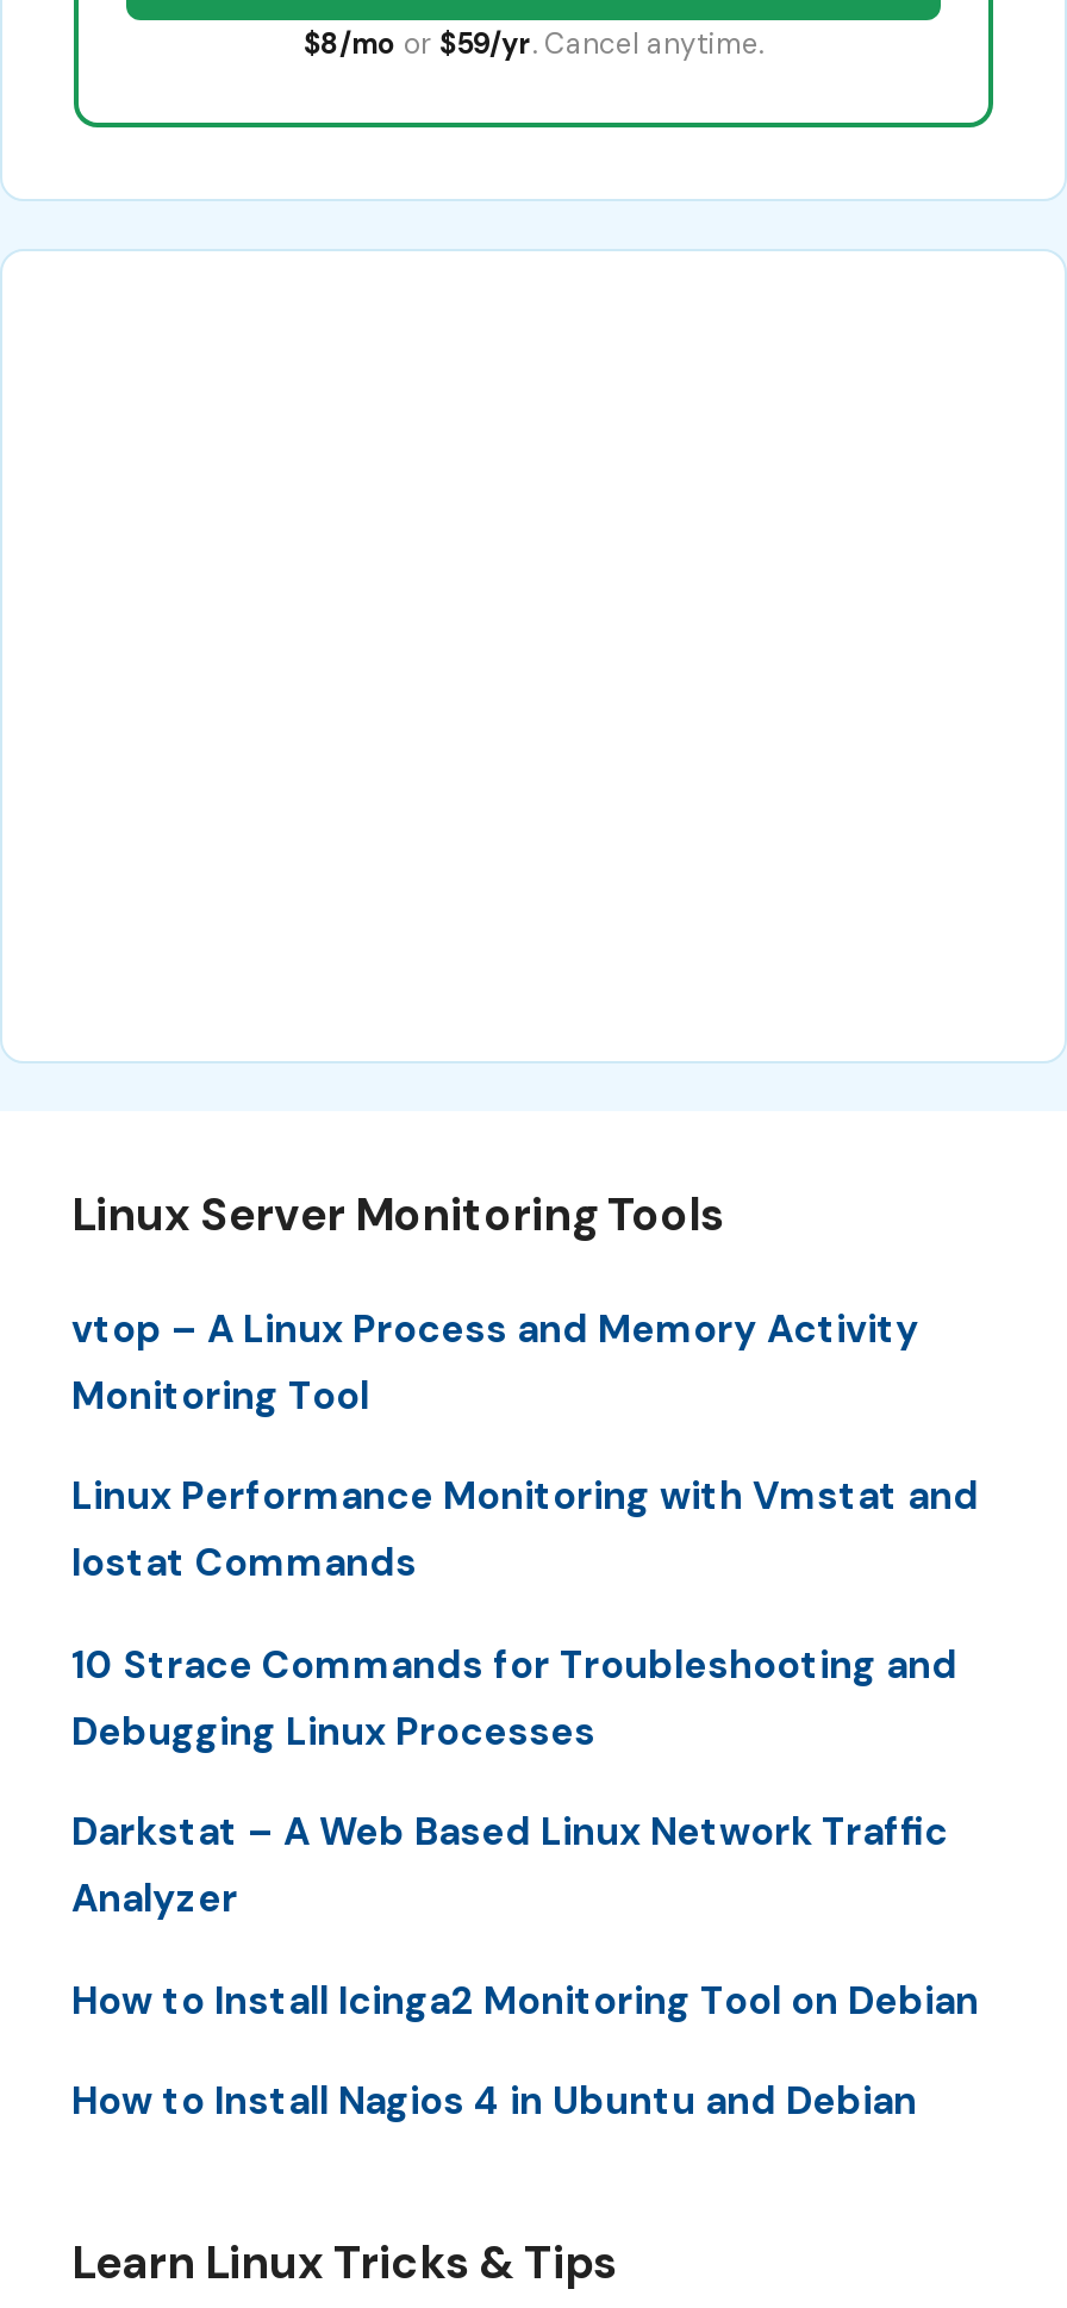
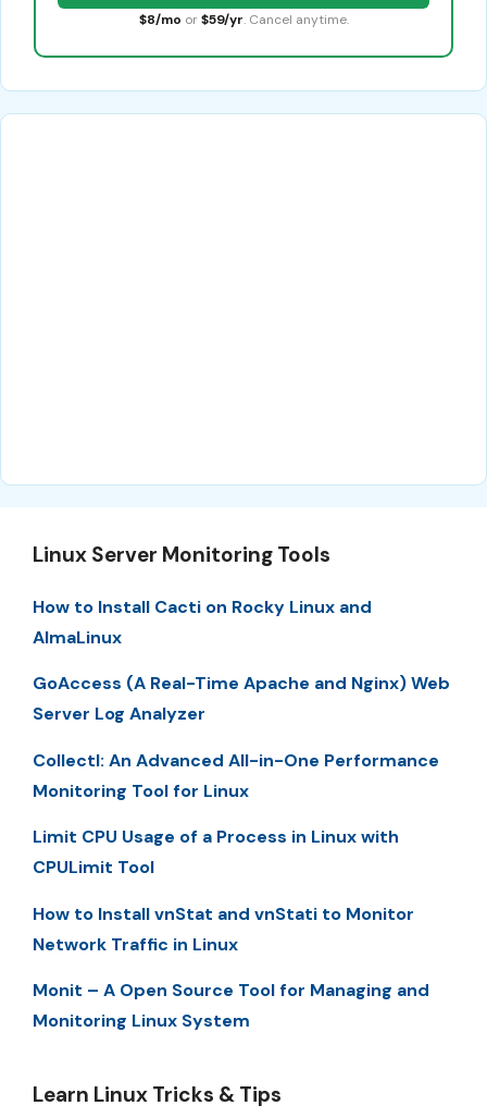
[71,1304,919,1421] vtop – A Linux Process and Memory Activity | Monitoring Tool -> [33,596,372,649] How to Install Cacti on Rocky Linux and | AlmaLinux
[71,1472,979,1589] Linux Performance Monitoring with Vmstat and | Iostat Commands -> [33,672,450,726] GoAccess (A Real-Time Apache and Nginx) Web | Server Log Analyzer
[71,1640,957,1756] 10 Strace Commands for Troubleshooting and | Debugging Linux Processes -> [33,749,439,802] Collectl: An Advanced All-in-One Performance | Monitoring Tool for Linux
[71,1807,948,1924] Darkstat – A Web Based Linux Network Traffic | Analyzer -> [33,825,399,879] Limit CPU Usage of a Process in Linux with | CPULimit Tool
[71,1975,979,2025] How to Install Icinga2 Monitoring Tool on Debian -> [33,902,414,955] How to Install vnStat and vnStati to Monitor | Network Traffic in Linux
[71,2076,917,2126] How to Install Nagios 4 in Ubuntu and Debian -> [33,979,429,1032] Monit – A Open Source Tool for Managing and | Monitoring Linux System

